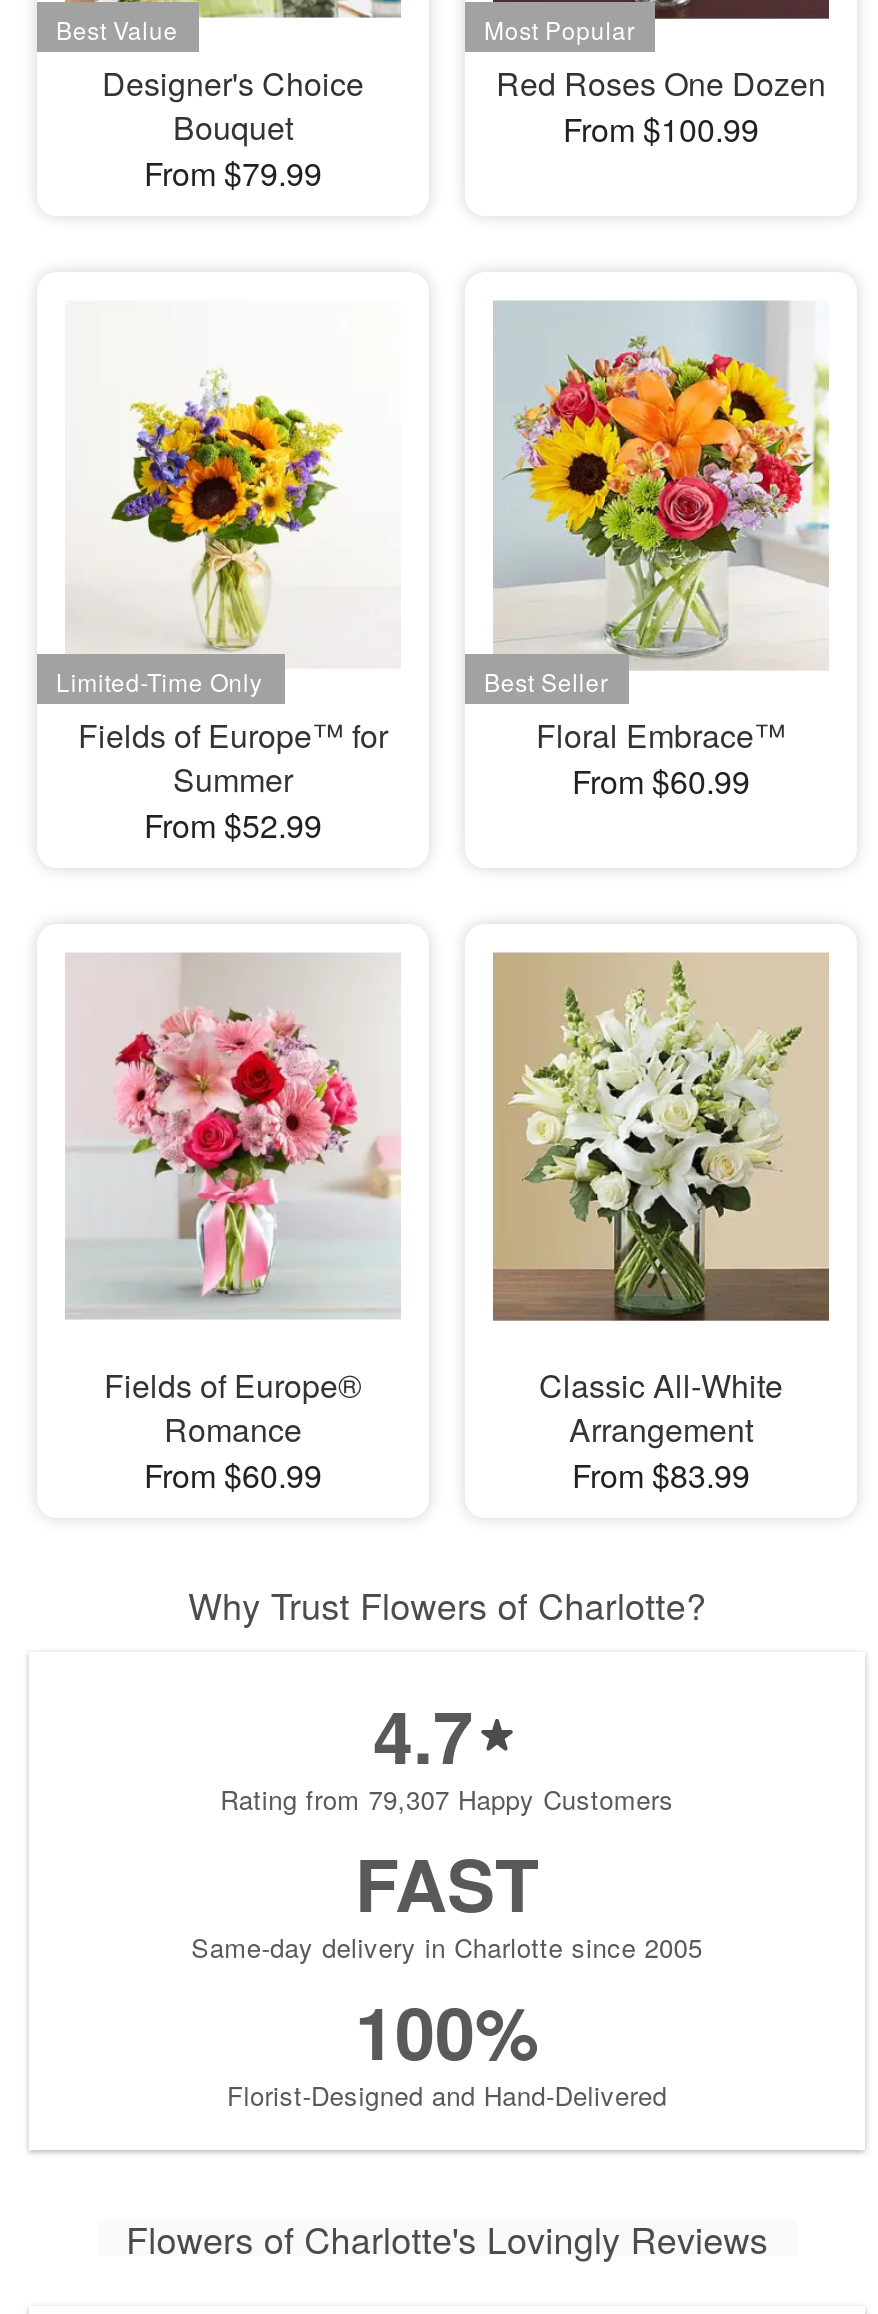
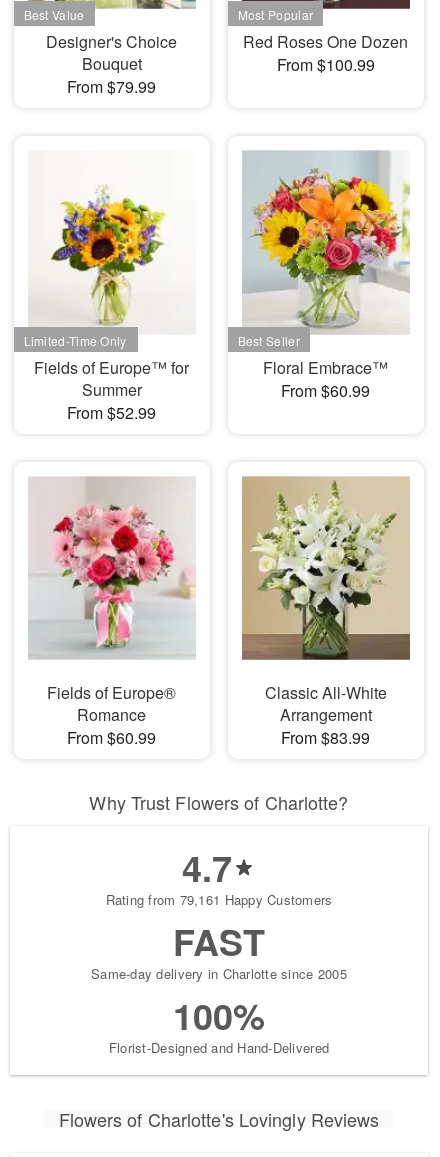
[220,1780,674,1818] Rating from 79,307 Happy Customers -> [106,890,332,909] Rating from 79,161 Happy Customers

